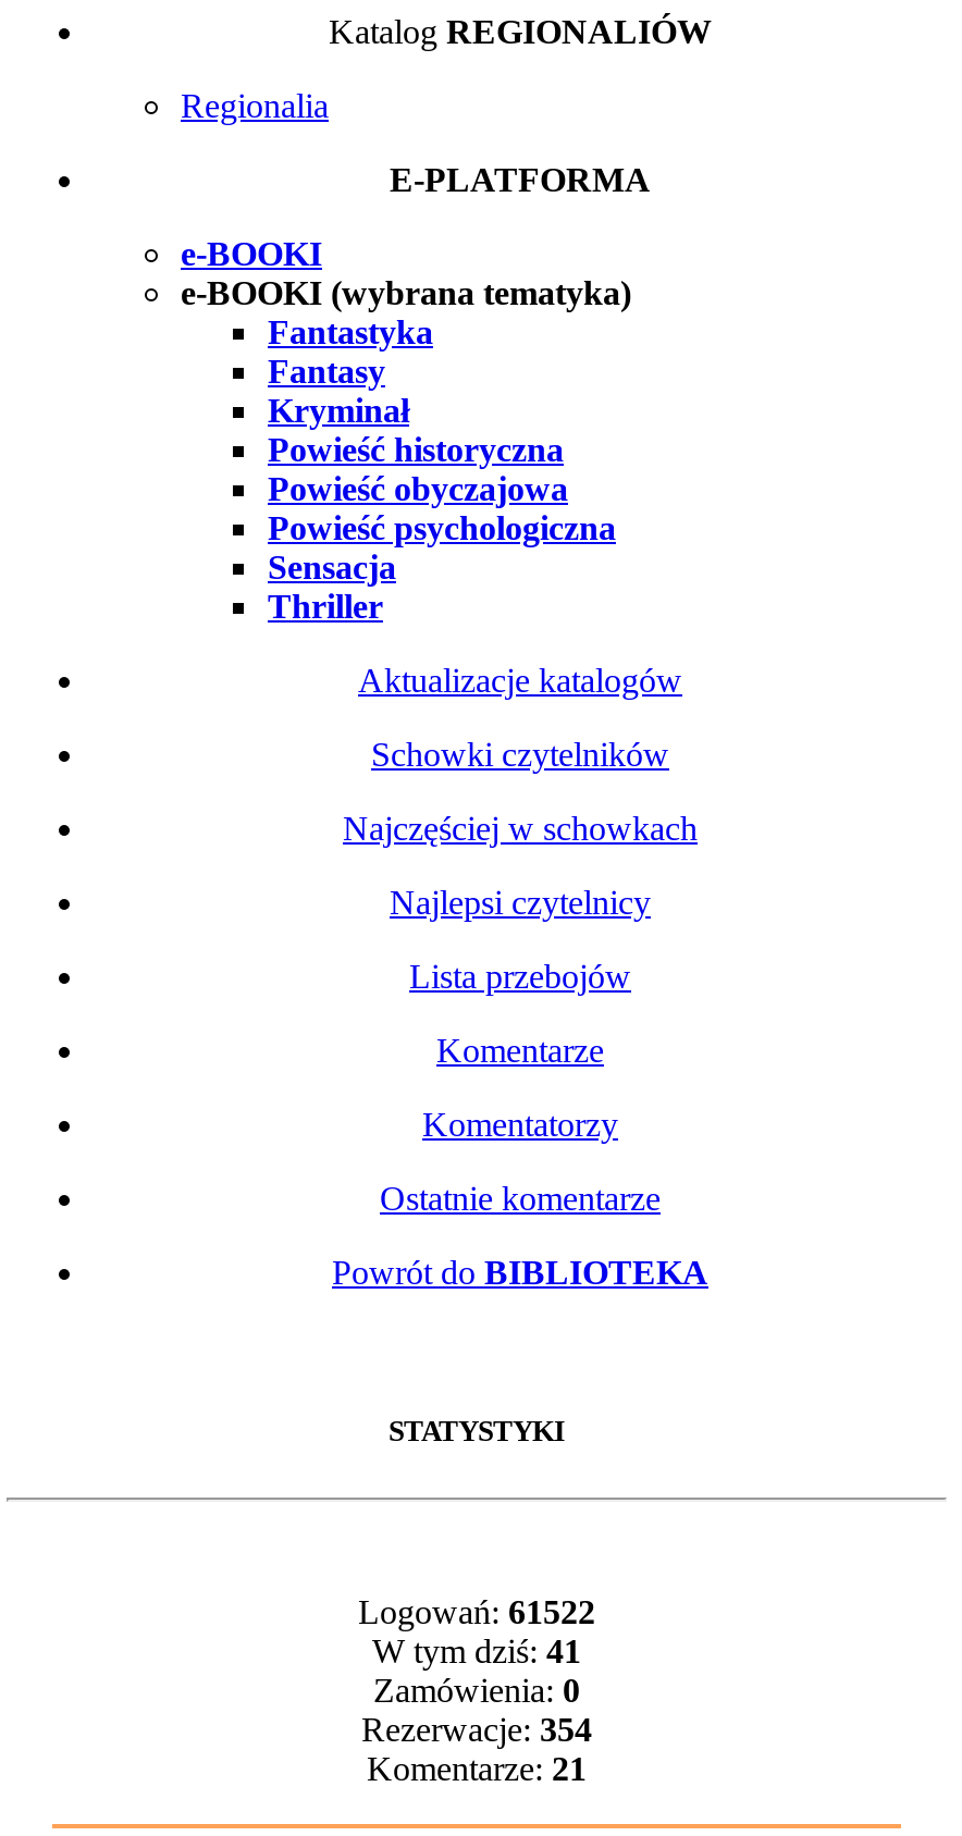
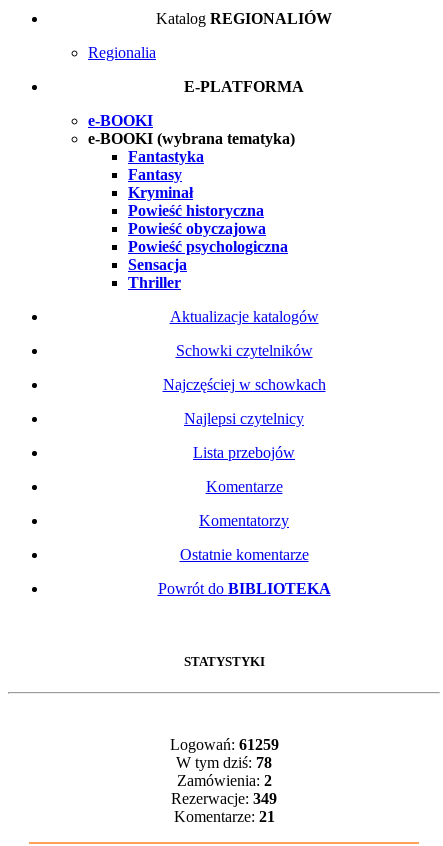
[358,1594,595,1631] Logowań: 61522 -> [169,736,278,753] Logowań: 61259
[372,1634,581,1671] W tym dziś: 41 -> [176,754,272,771] W tym dziś: 78
[373,1673,580,1710] Zamówienia: 0 -> [176,772,271,789] Zamówienia: 2
[361,1712,592,1749] Rezerwacje: 354 -> [171,790,277,807] Rezerwacje: 349

